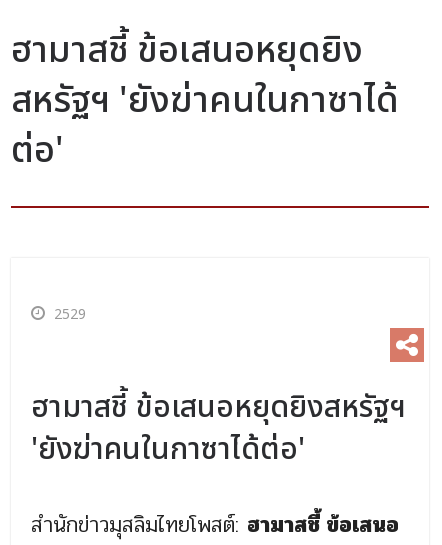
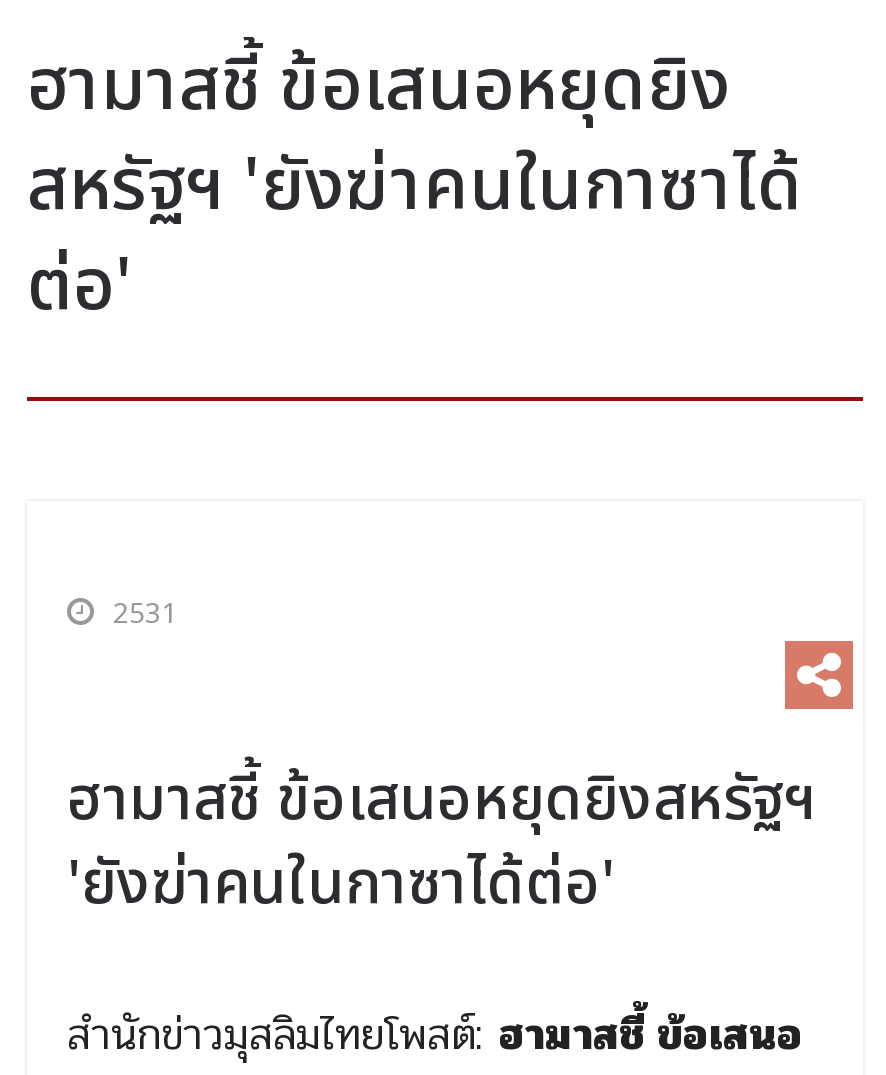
[50,304,86,325] 2529 -> [105,593,177,635] 2531

